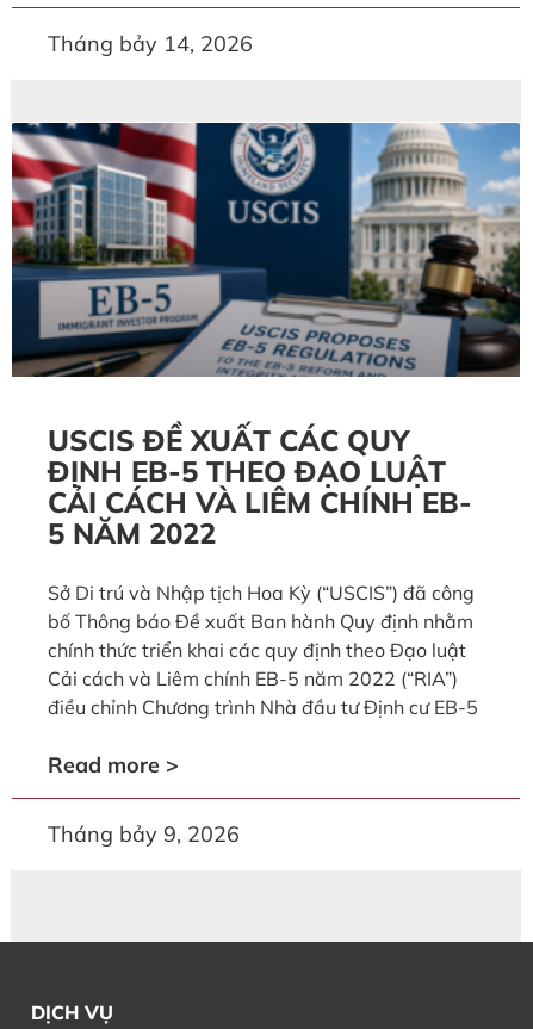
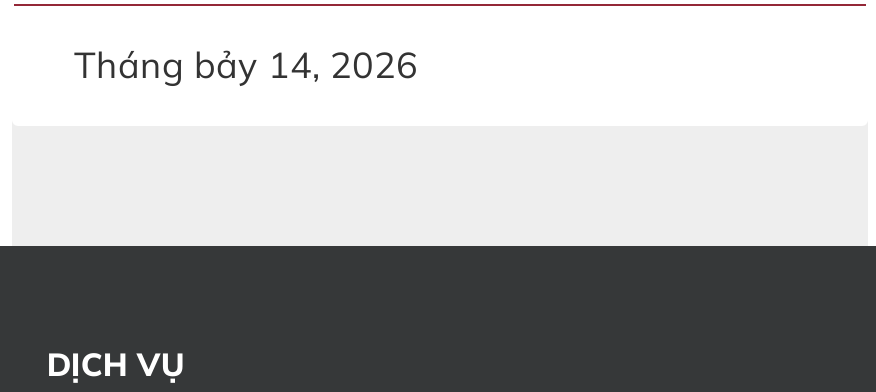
[11,122,521,848] [image] | USCIS ĐỀ XUẤT CÁC QUY | ĐỊNH EB-5 THEO ĐẠO LUẬT | CẢI CÁCH VÀ LIÊM CHÍNH EB- | 5 NĂM 2022 | Sở Di trú và Nhập tịch Hoa Kỳ (“USCIS”) đã công | bố Thông báo Đề xuất Ban hành Quy định nhằm | chính thức triển khai các quy định theo Đạo luật | Cải cách và Liêm chính EB-5 năm 2022 (“RIA”) | điều chỉnh Chương trình Nhà đầu tư Định cư EB-5 | Read more > | Tháng bảy 9, 2026 -> none

